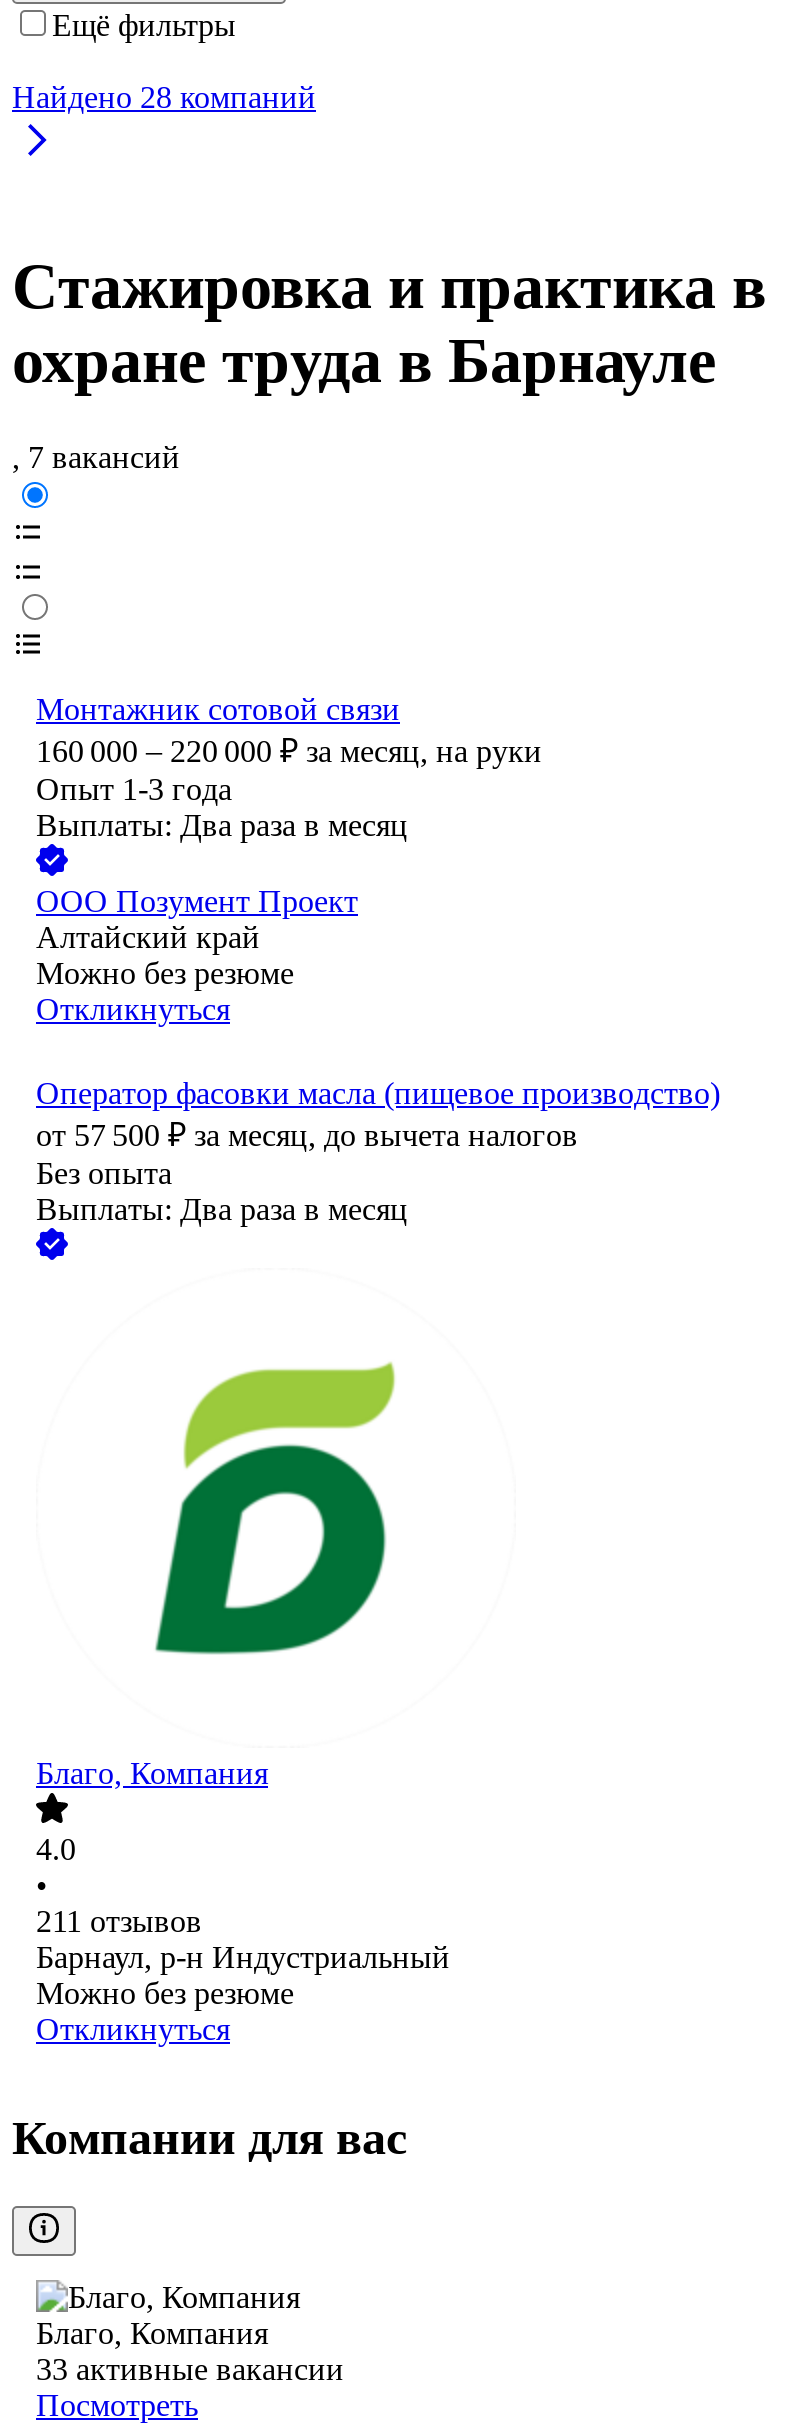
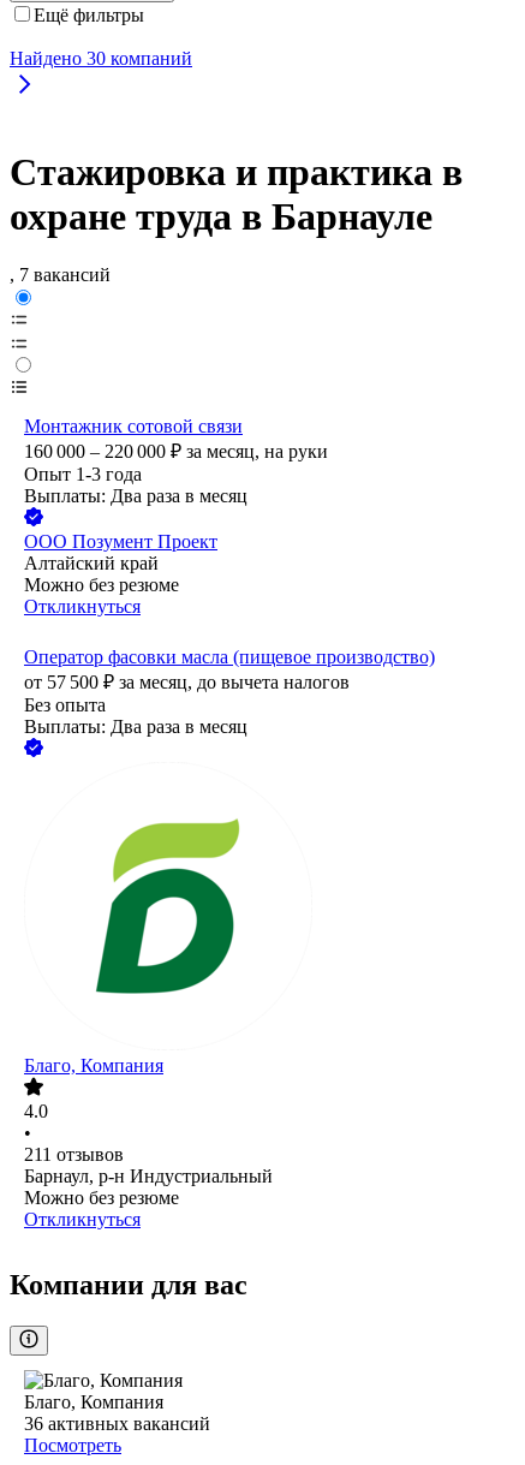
[12,79,316,113] Найдено 28 компаний -> [10,48,192,68] Найдено 30 компаний
[36,2353,344,2387] 33 активные вакансии -> [24,1414,210,1434] 36 активных вакансий

